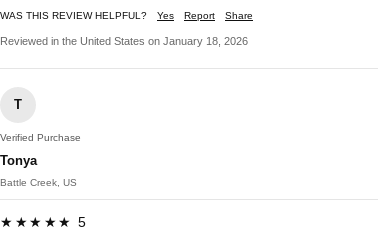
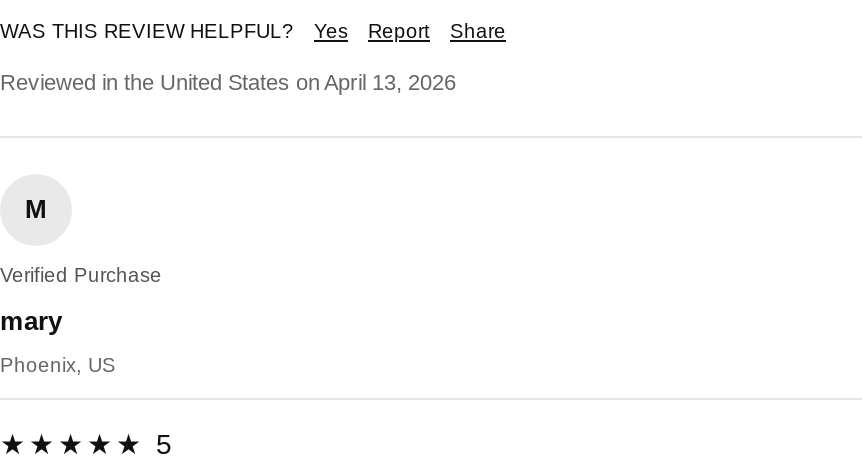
[0,35,248,47] Reviewed in the United States on January 18, 2026 -> [0,71,456,95] Reviewed in the United States on April 13, 2026
[14,97,22,112] T -> [25,195,47,225] M
[0,153,37,168] Tonya -> [0,307,62,337] mary
[0,177,77,188] Battle Creek, US -> [0,355,116,377] Phoenix, US

